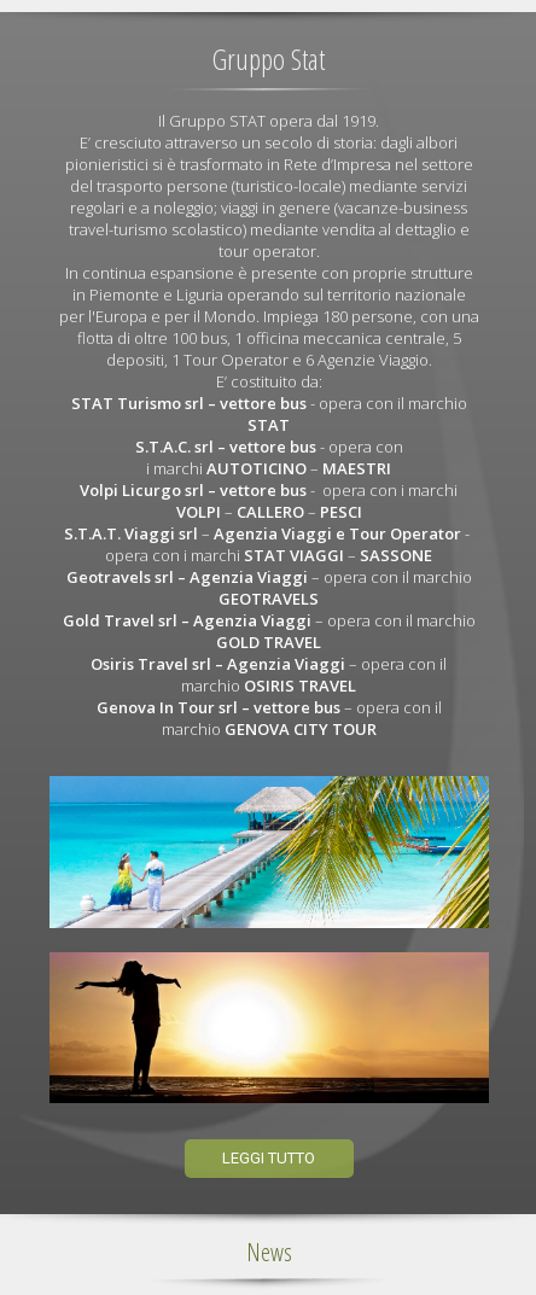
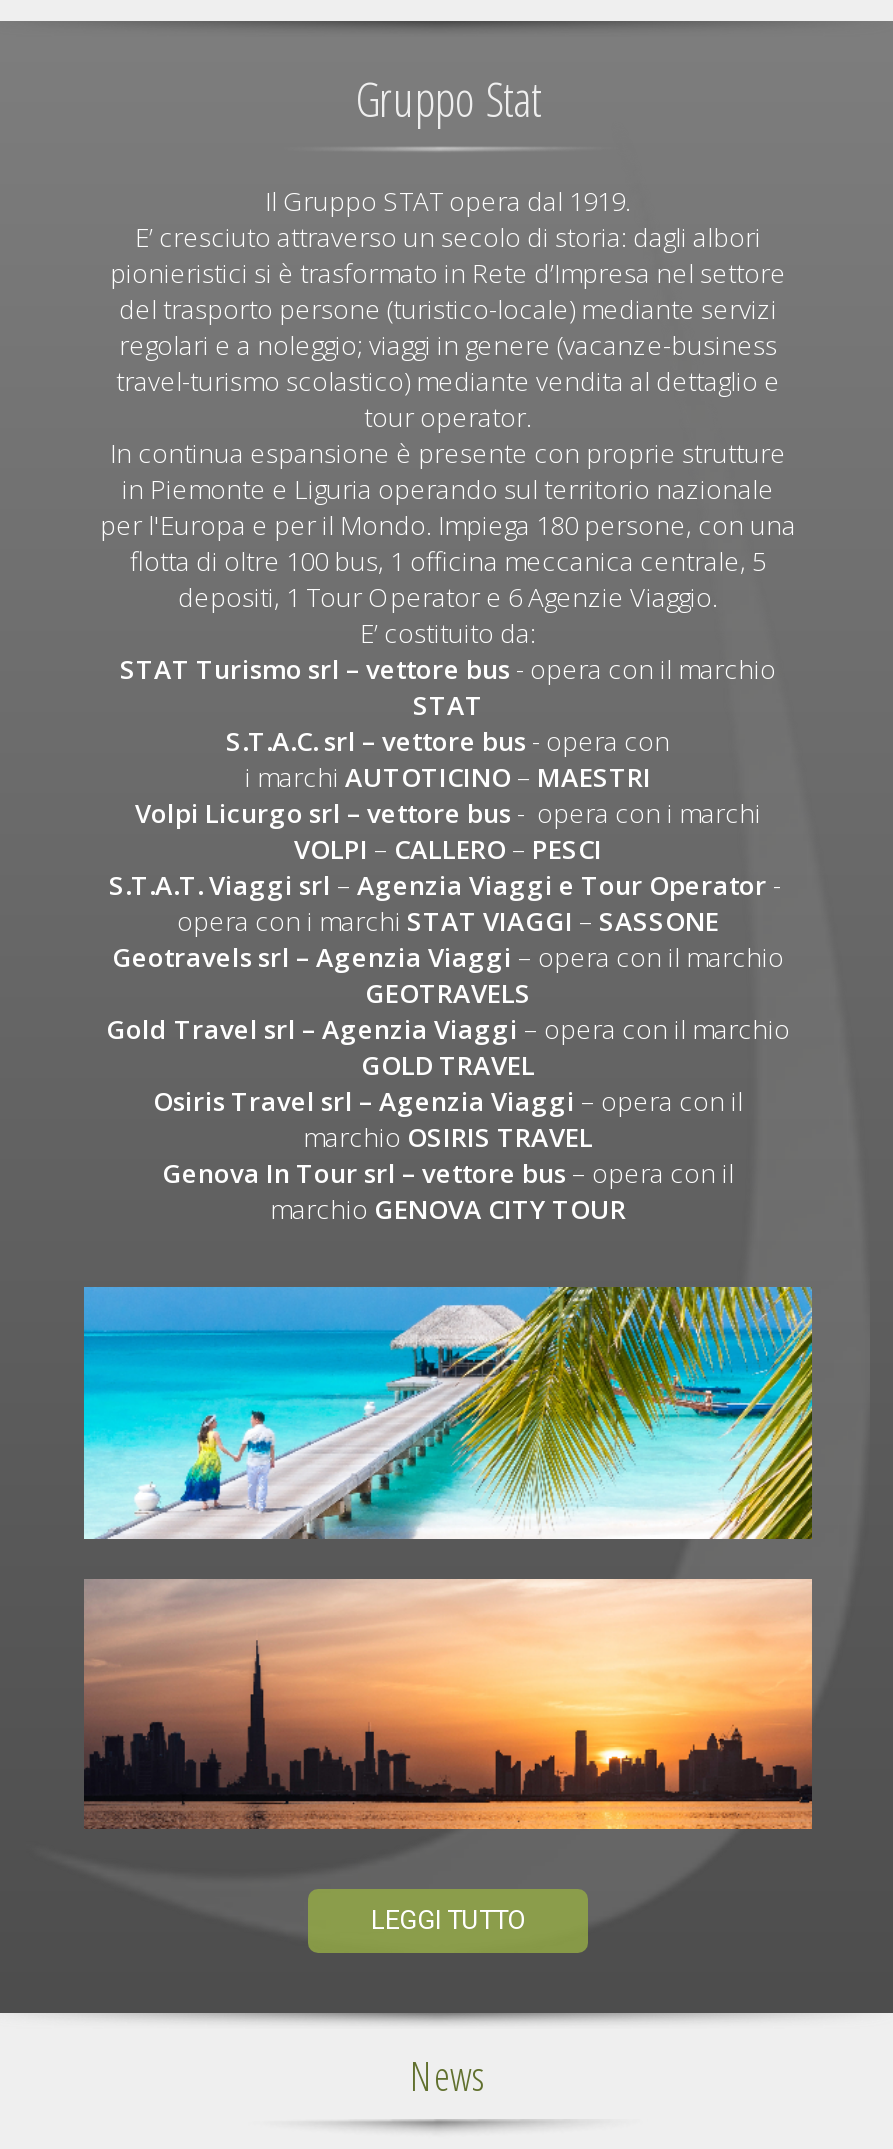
[49,952,490,1104] [image] -> [84,1579,814,1831] [image]

